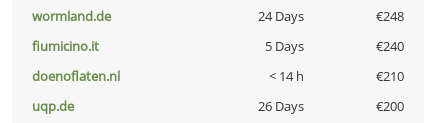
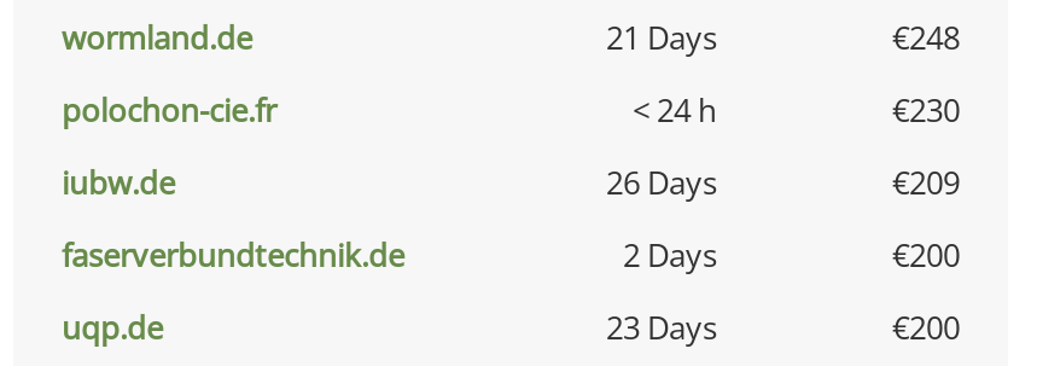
[257,7,303,25] 24 Days -> [606,16,717,59] 21 Days
[32,37,404,85] fiumicino.it | 5 Days | €240 | doenoflaten.nl | < 14 h | €210 -> [62,88,960,277] polochon-cie.fr | < 24 h | €230 | iubw.de | 26 Days | €209 | faserverbundtechnik.de | 2 Days | €200
[257,97,303,115] 26 Days -> [606,306,717,349] 23 Days

